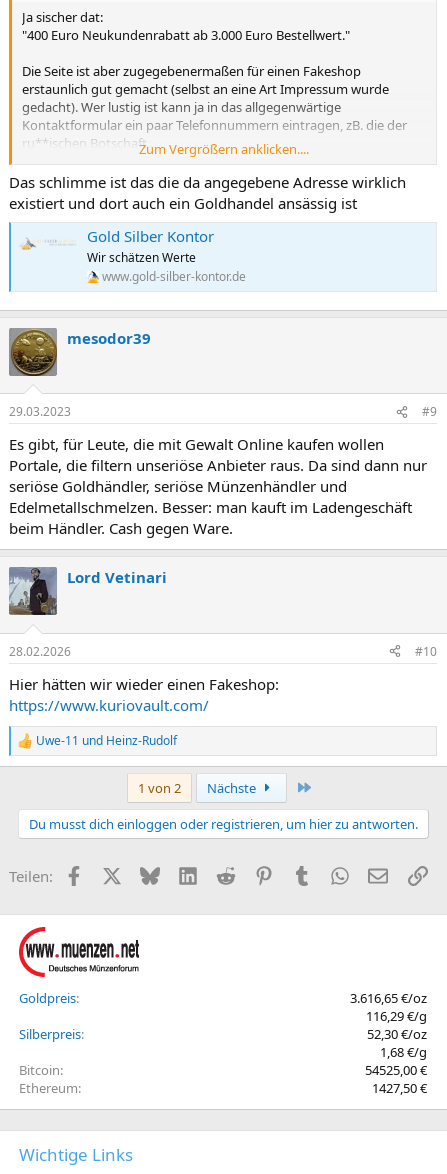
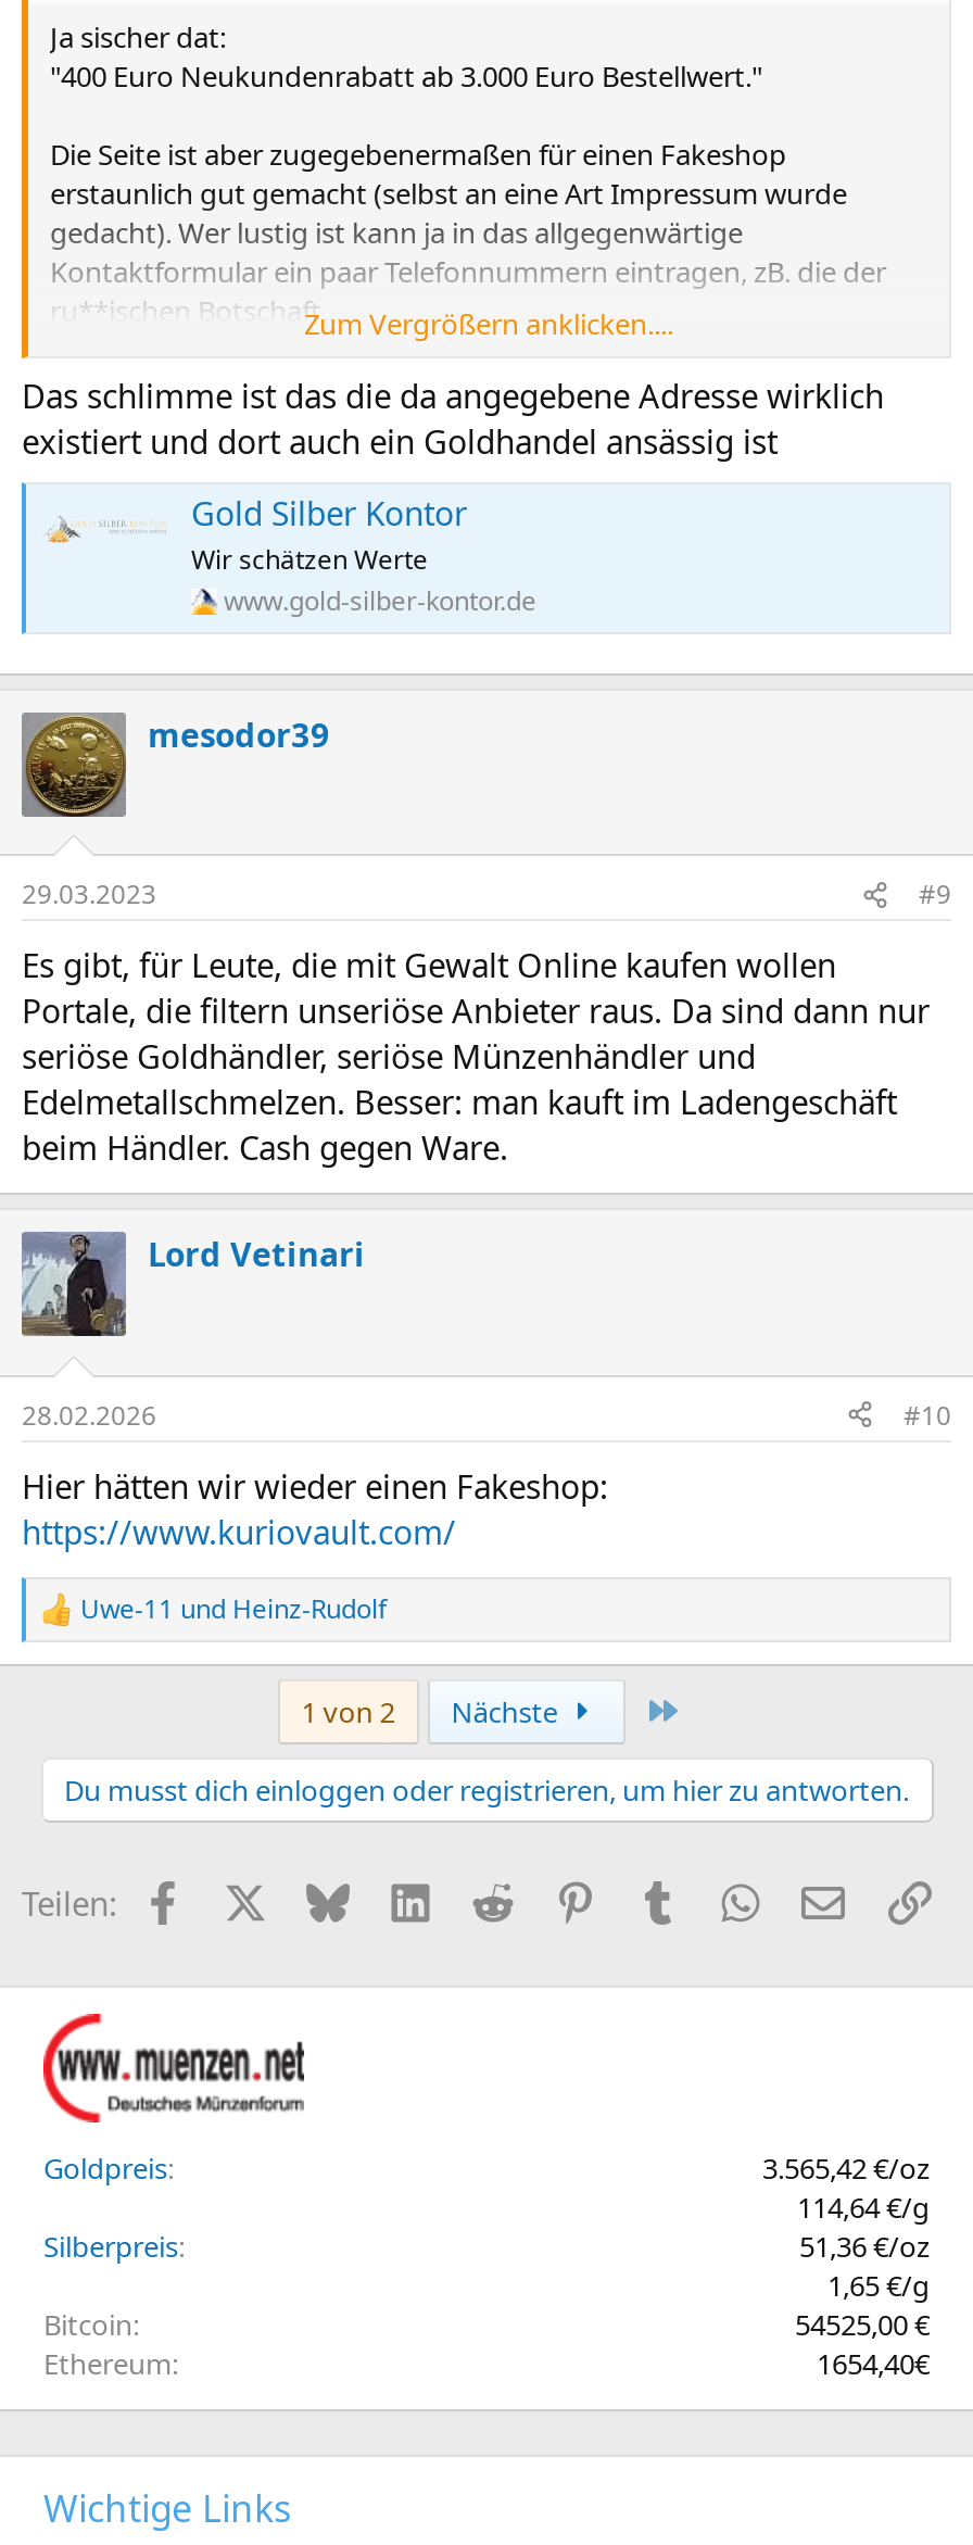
[350,989,427,1007] 3.616,65 €/oz -> [762,2148,930,2187] 3.565,42 €/oz
[366,1007,427,1025] 116,29 €/g -> [797,2187,930,2226] 114,64 €/g
[367,1025,427,1043] 52,30 €/oz -> [799,2226,930,2265] 51,36 €/oz
[380,1043,427,1061] 1,68 €/g -> [827,2265,930,2304] 1,65 €/g
[372,1079,427,1097] 1427,50 € -> [817,2343,930,2382] 1654,40€

